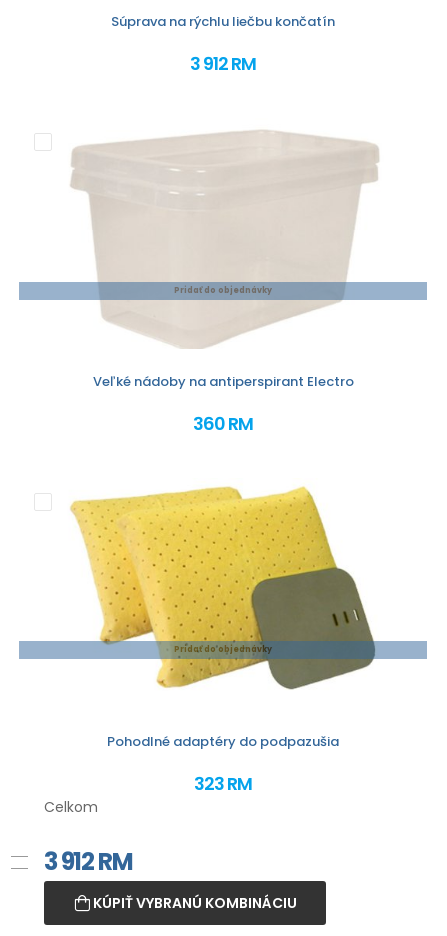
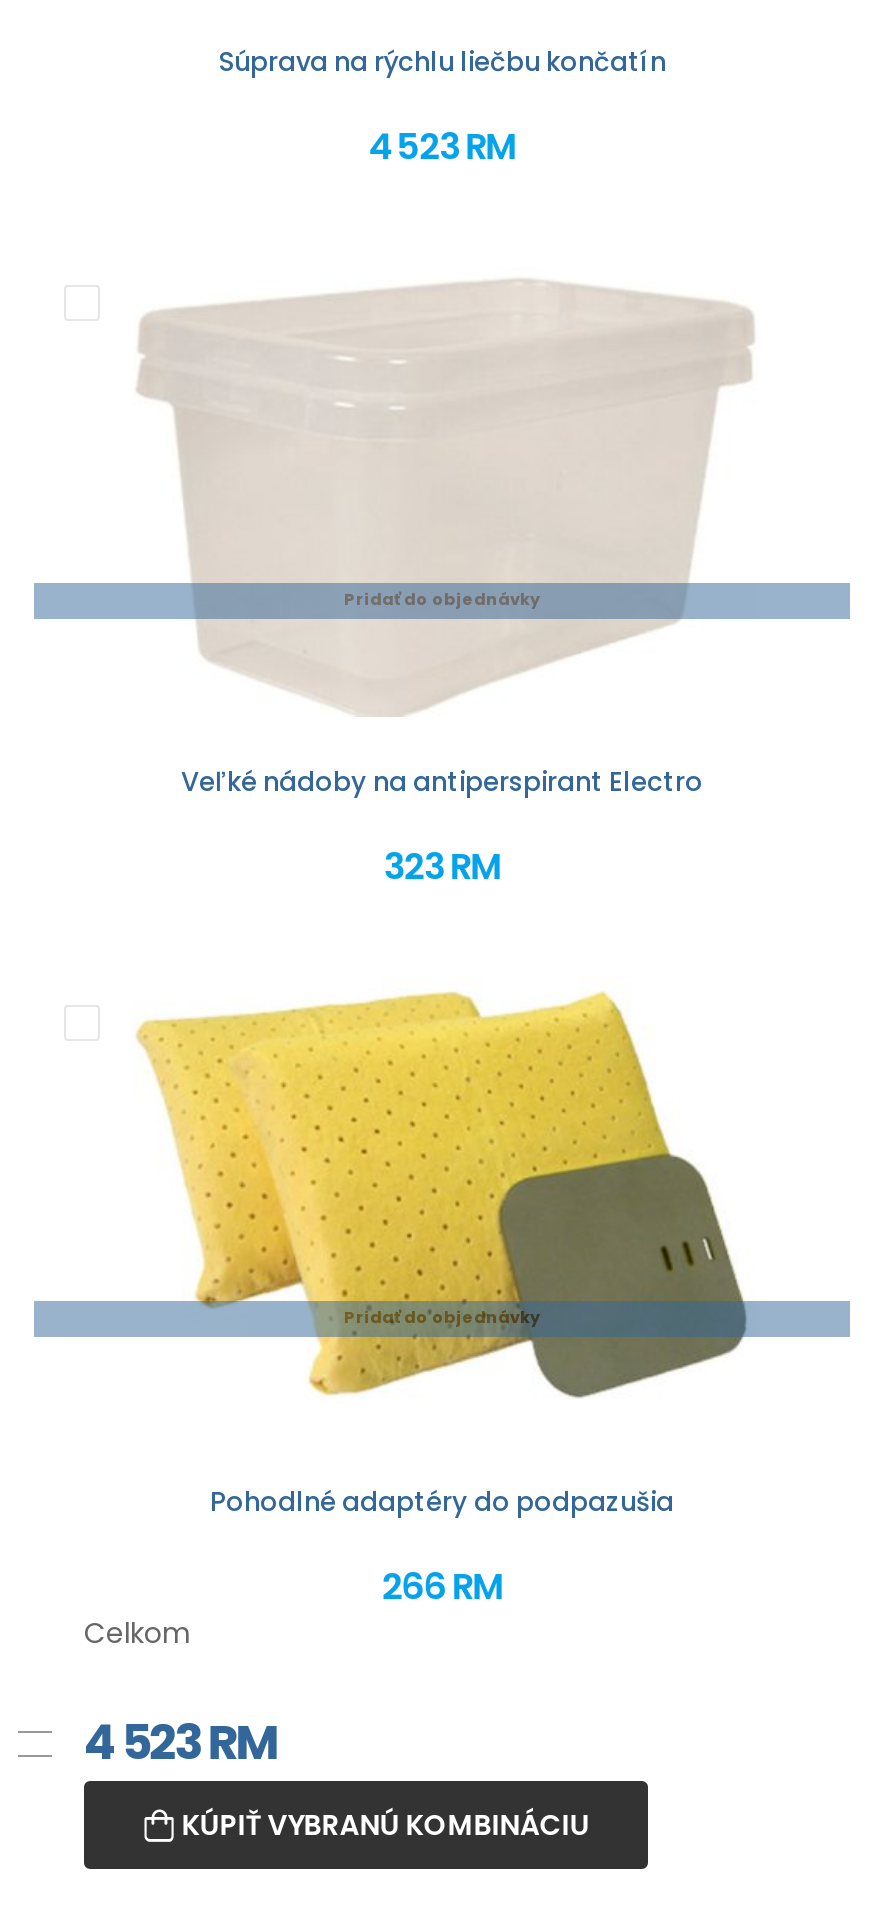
[190,51,256,76] 3 912 RM -> [368,122,516,172] 4 523 RM
[193,411,253,436] 360 RM -> [383,841,501,891] 323 RM
[194,771,252,796] 323 RM -> [381,1561,503,1611] 266 RM
[44,845,132,878] 3 912RM -> [84,1709,277,1775] 4 523RM

